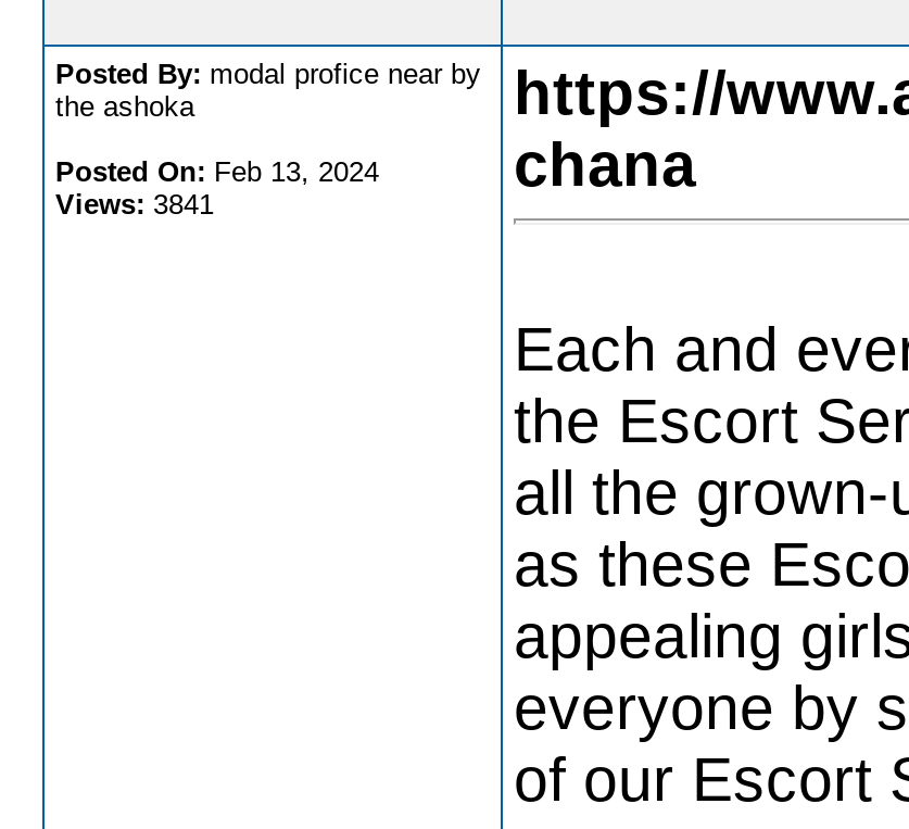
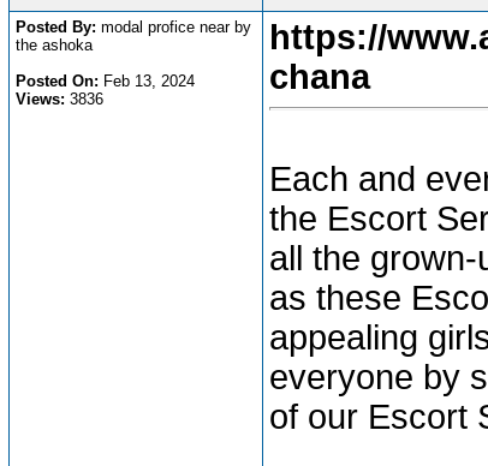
[55,188,214,221] Views: 3841 -> [16,90,103,108] Views: 3836

